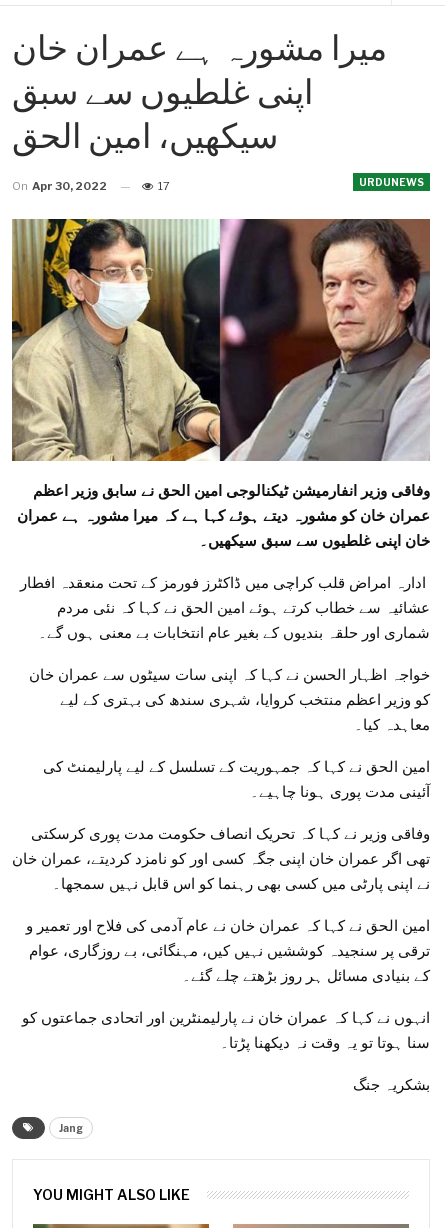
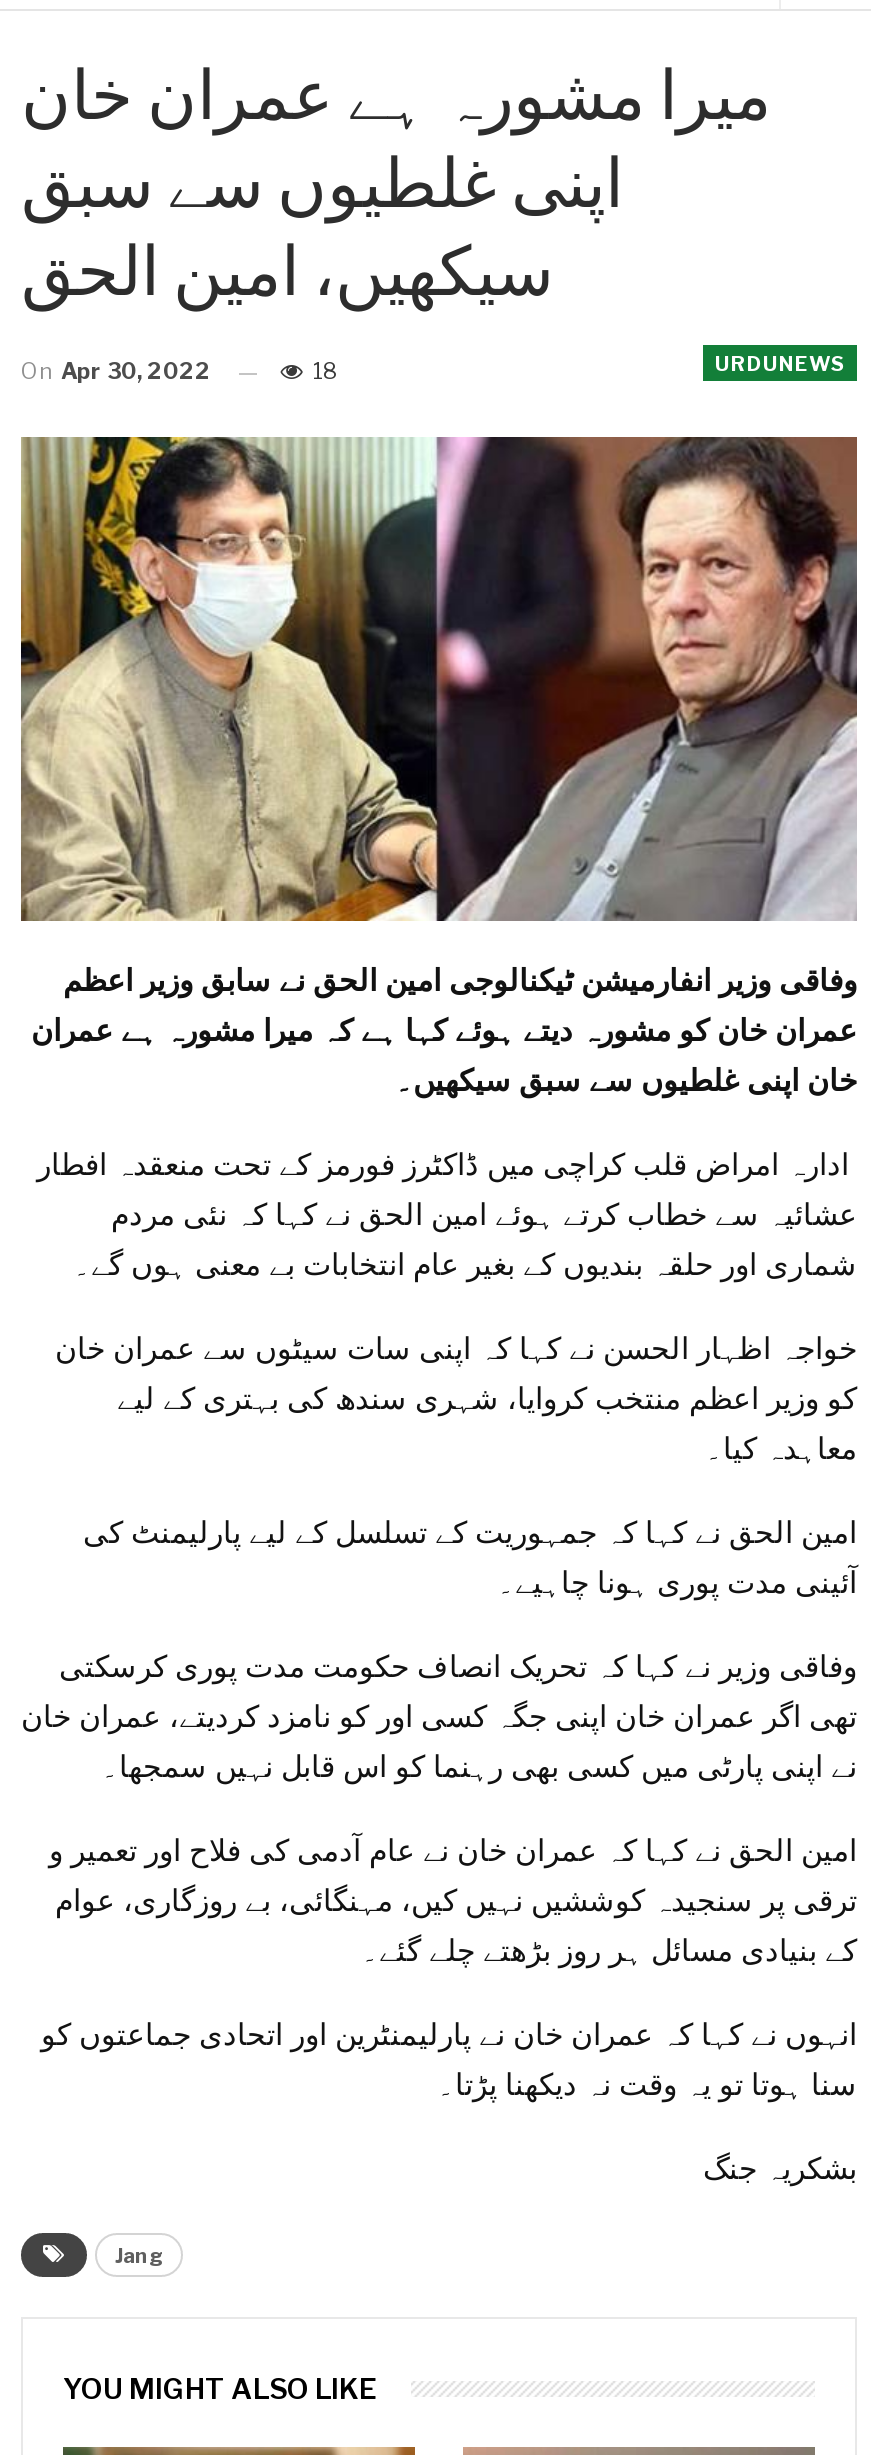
[156,179,170,193] 17 -> [309,357,339,385] 18

